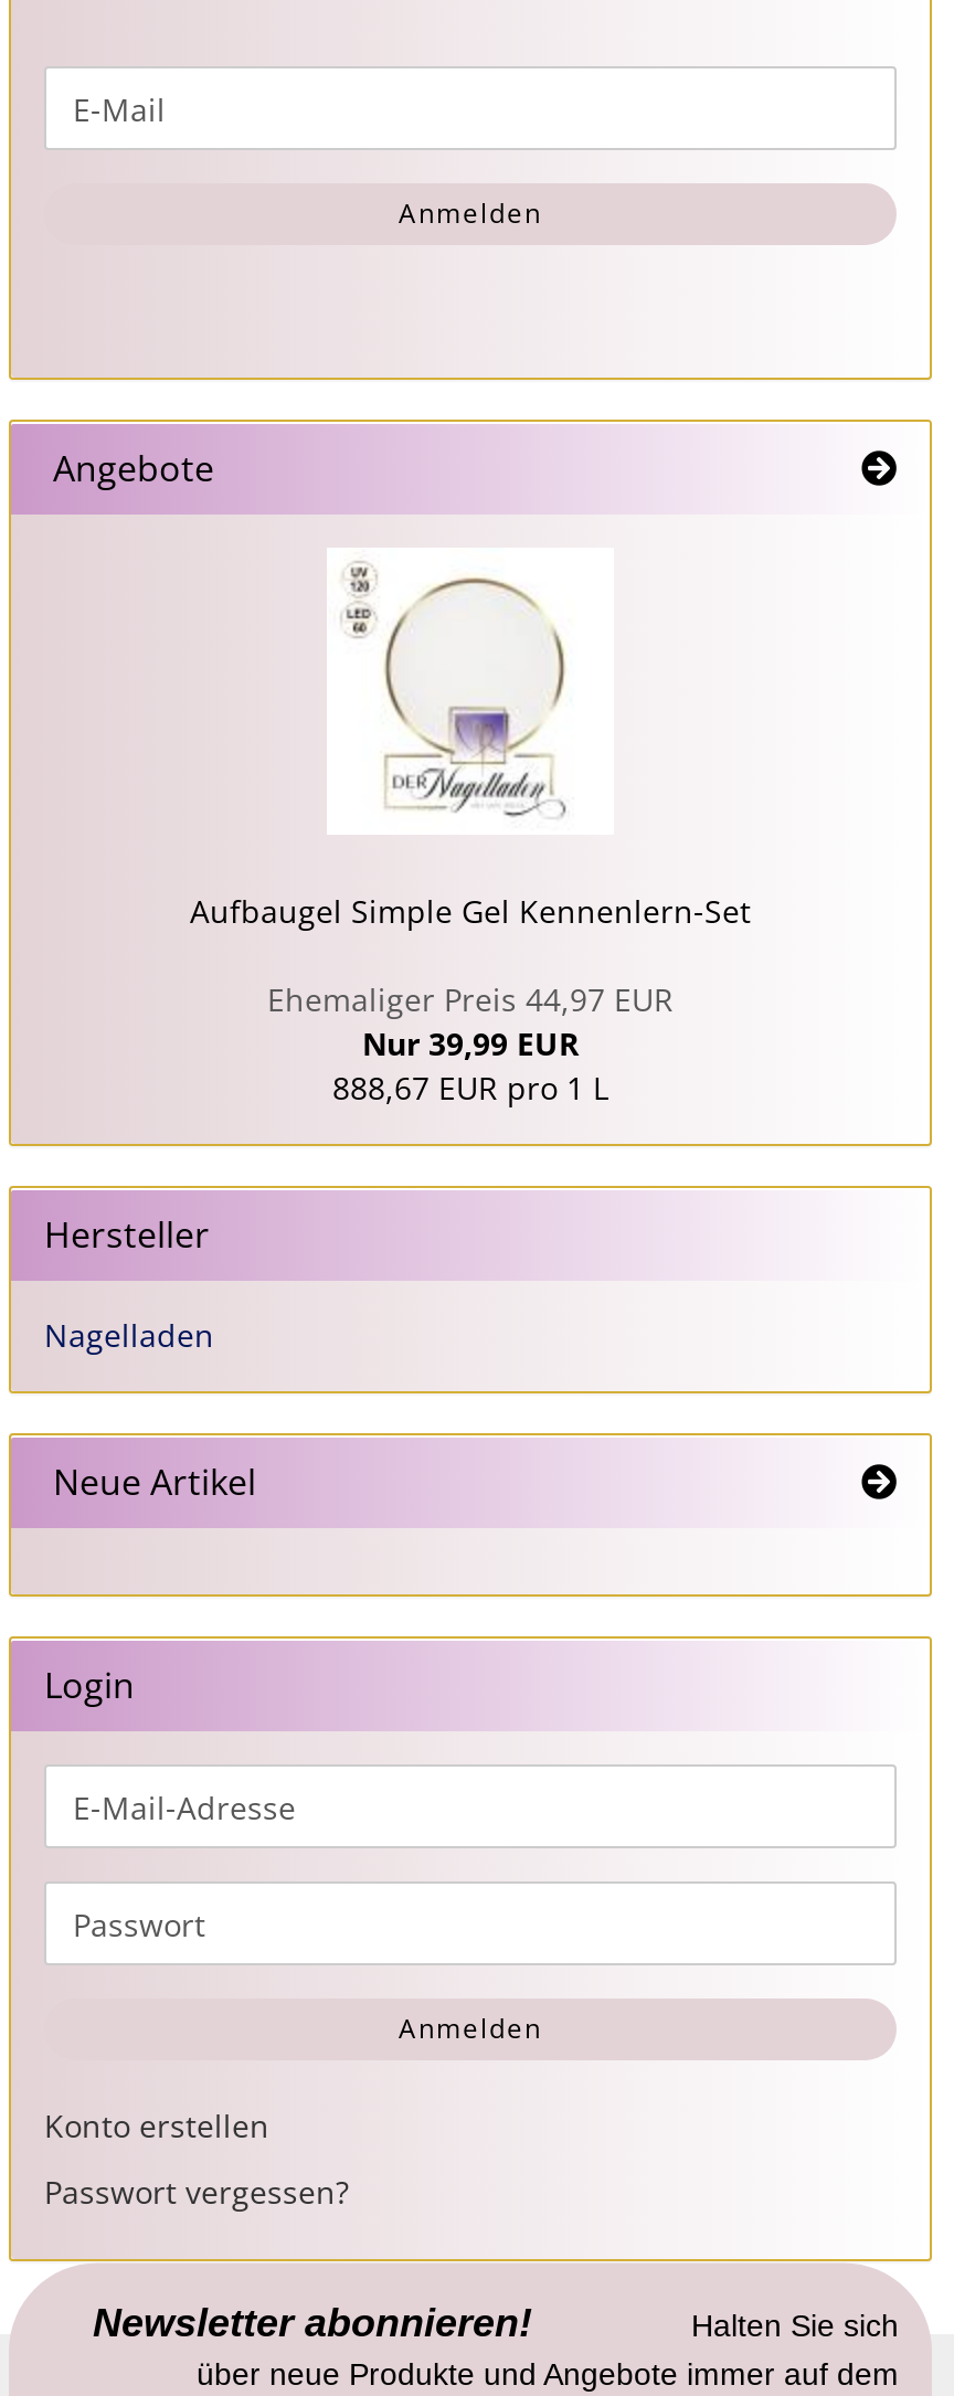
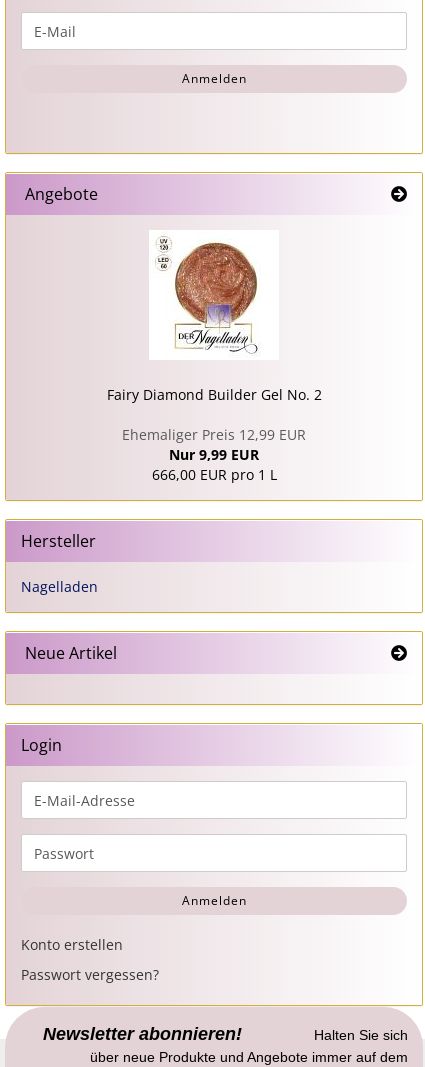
[382,579,563,797] [image] -> [176,243,257,351] [image]
[190,890,751,932] Aufbaugel Simple Gel Kennenlern-Set -> [106,385,321,404] Fairy Diamond Builder Gel No. 2
[267,978,674,1109] Ehemaliger Preis 44,97 EUR | Nur 39,99 EUR | 888,67 EUR pro 1 L -> [122,425,306,484] Ehemaliger Preis 12,99 EUR | Nur 9,99 EUR | 666,00 EUR pro 1 L

